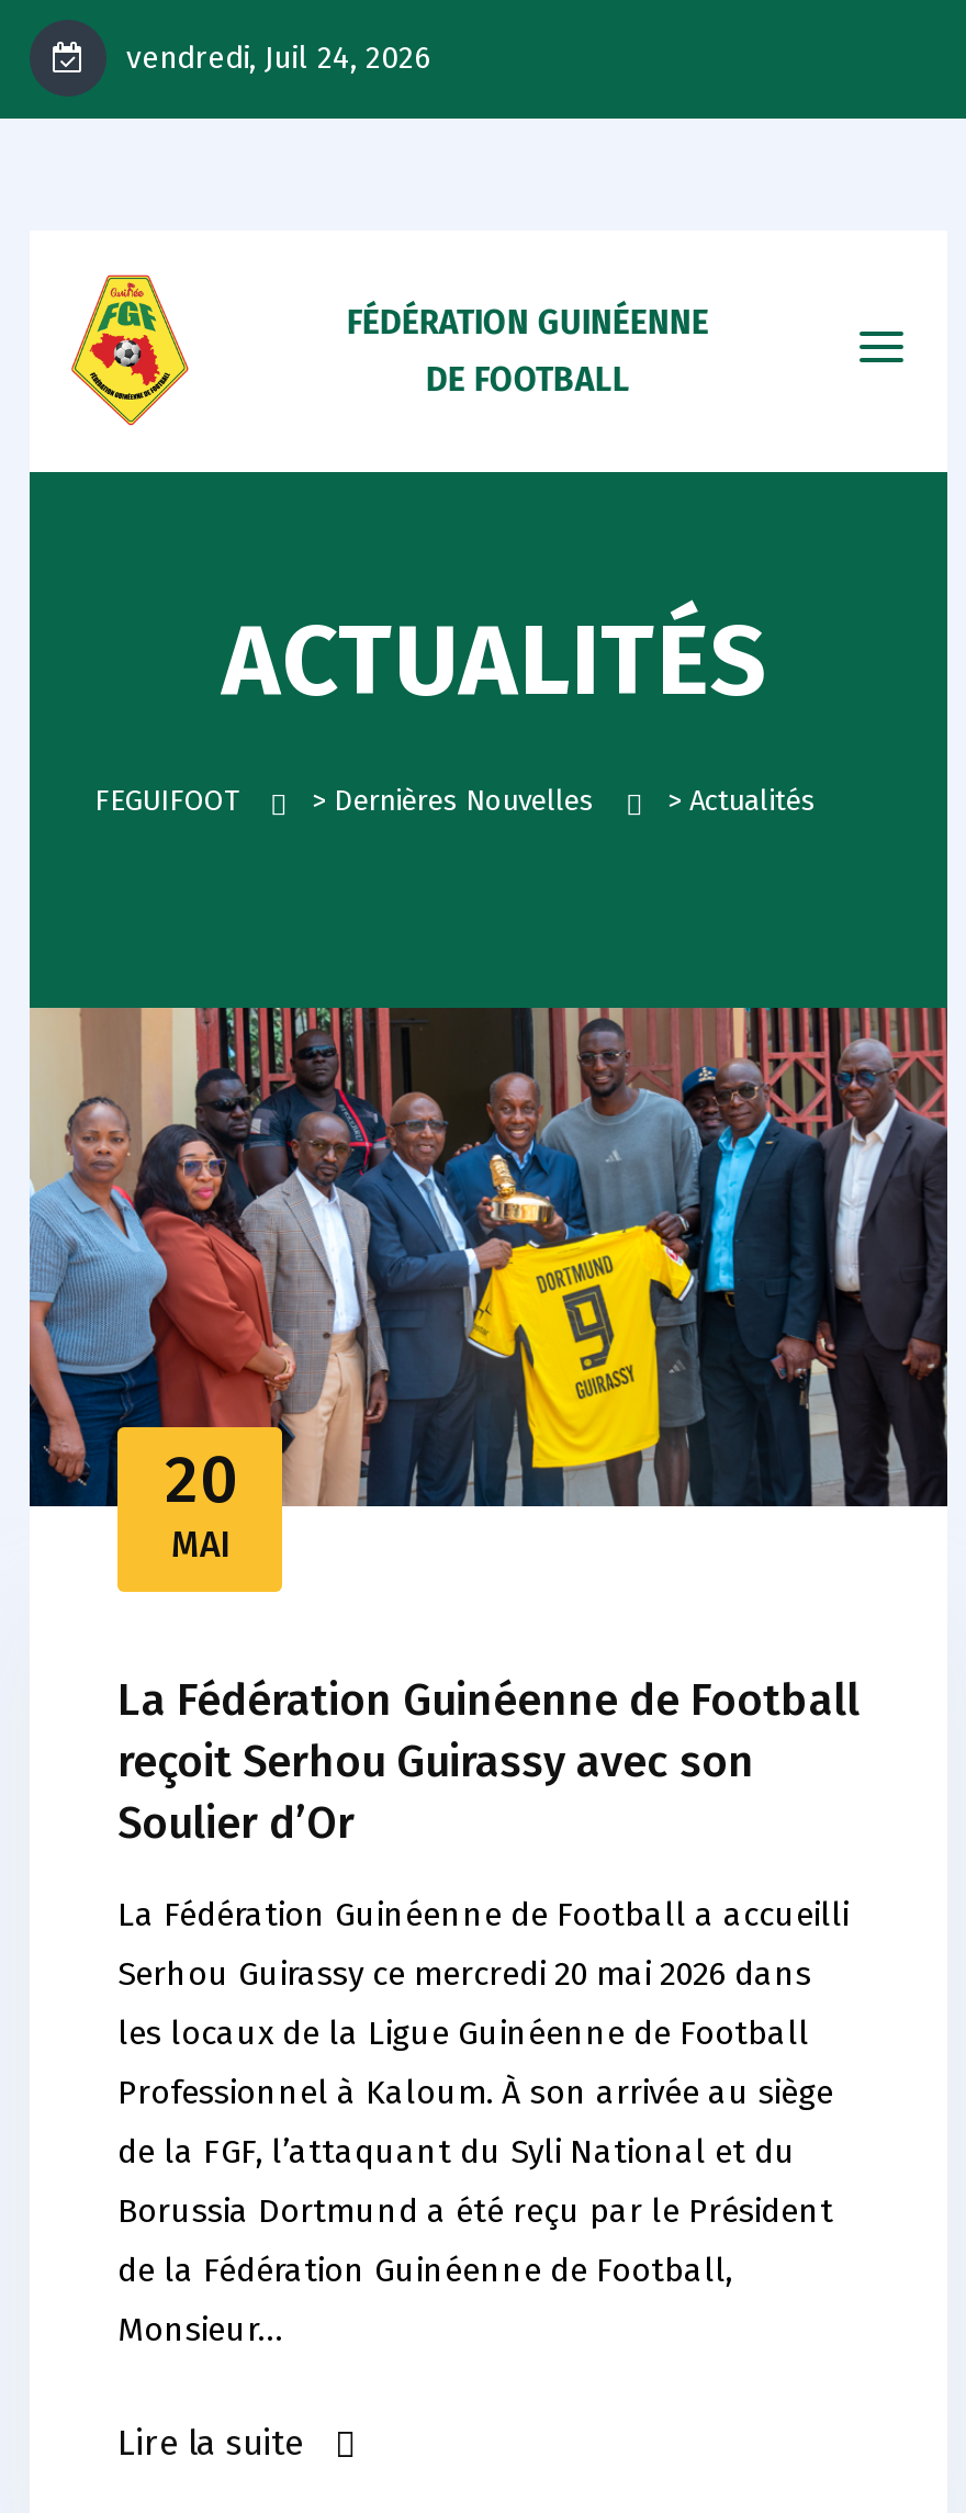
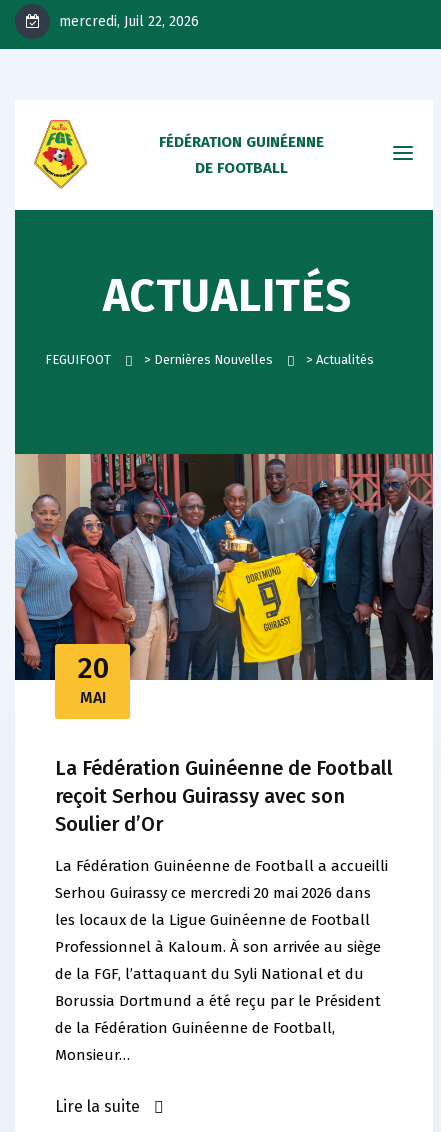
[117,40,431,77] vendredi, Juil 24, 2026 -> [55,13,199,30] mercredi, Juil 22, 2026

